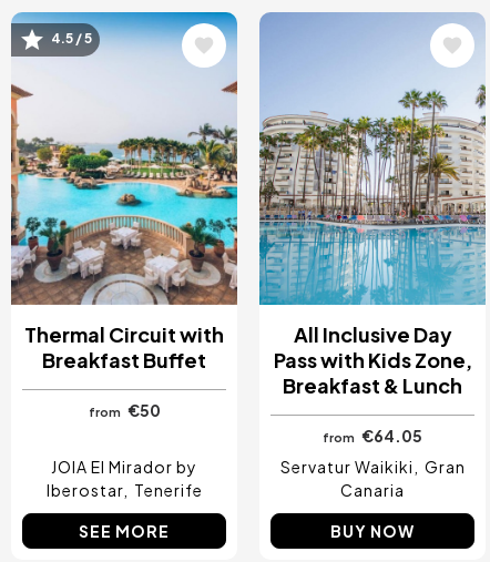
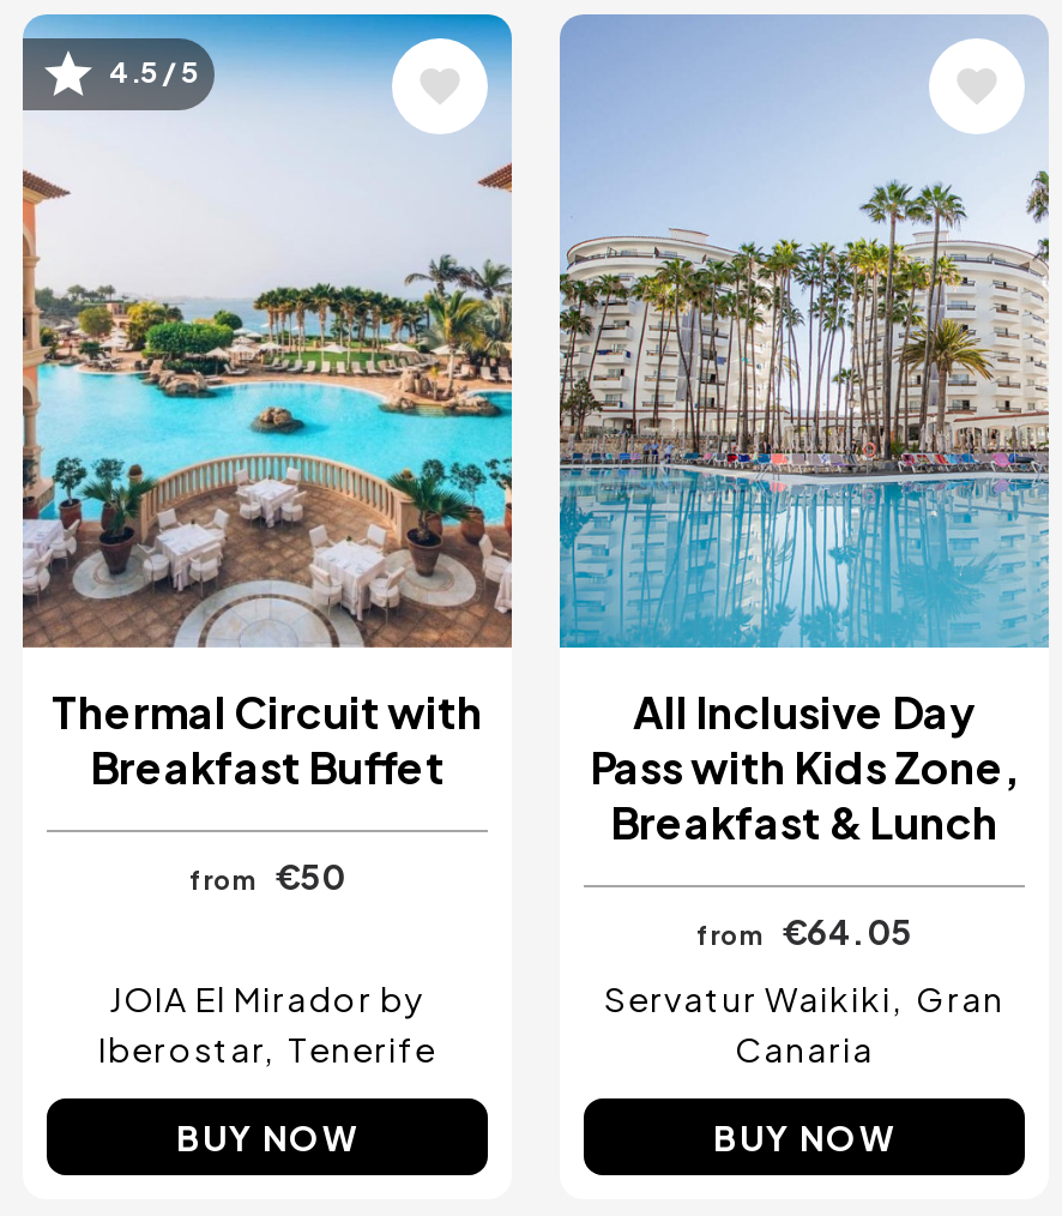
[79,520,170,540] SEE MORE -> [176,1114,358,1157] BUY NOW

